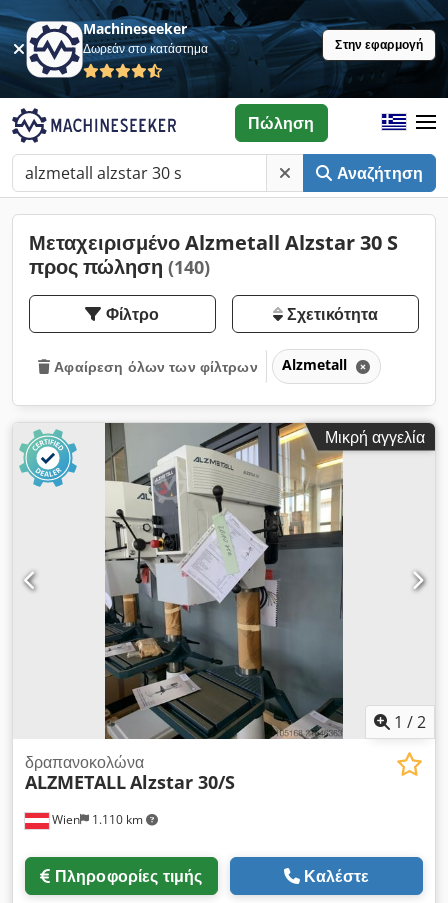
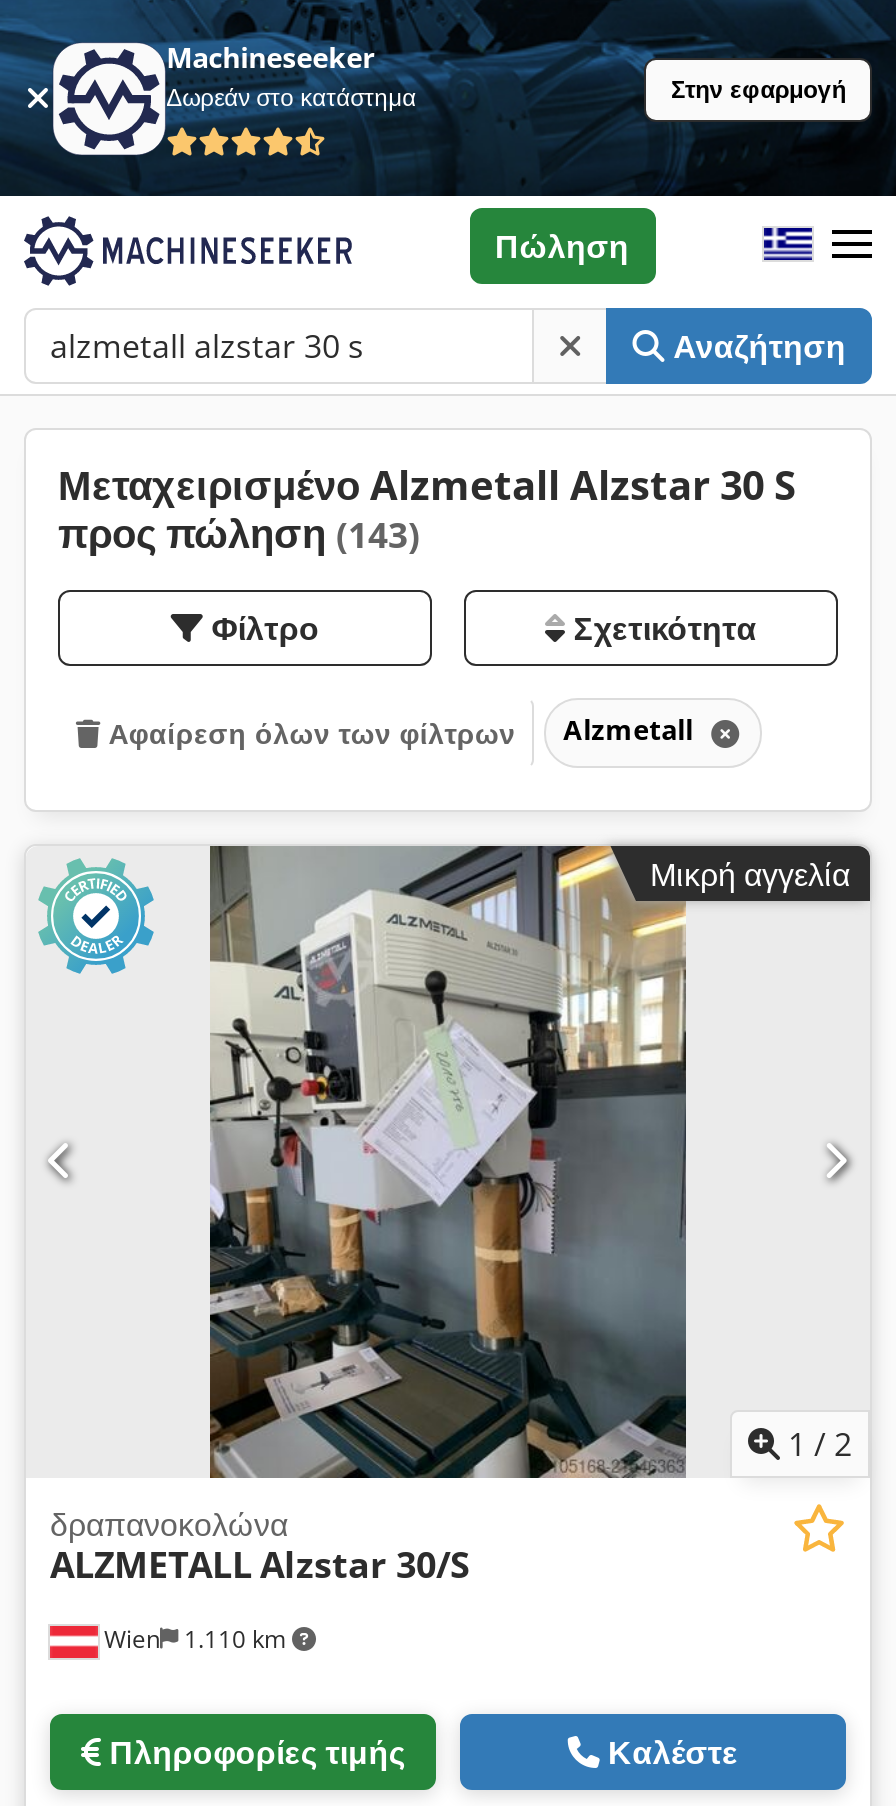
[29,253,210,280] προς πώληση (140) -> [58,506,420,560] προς πώληση (143)

